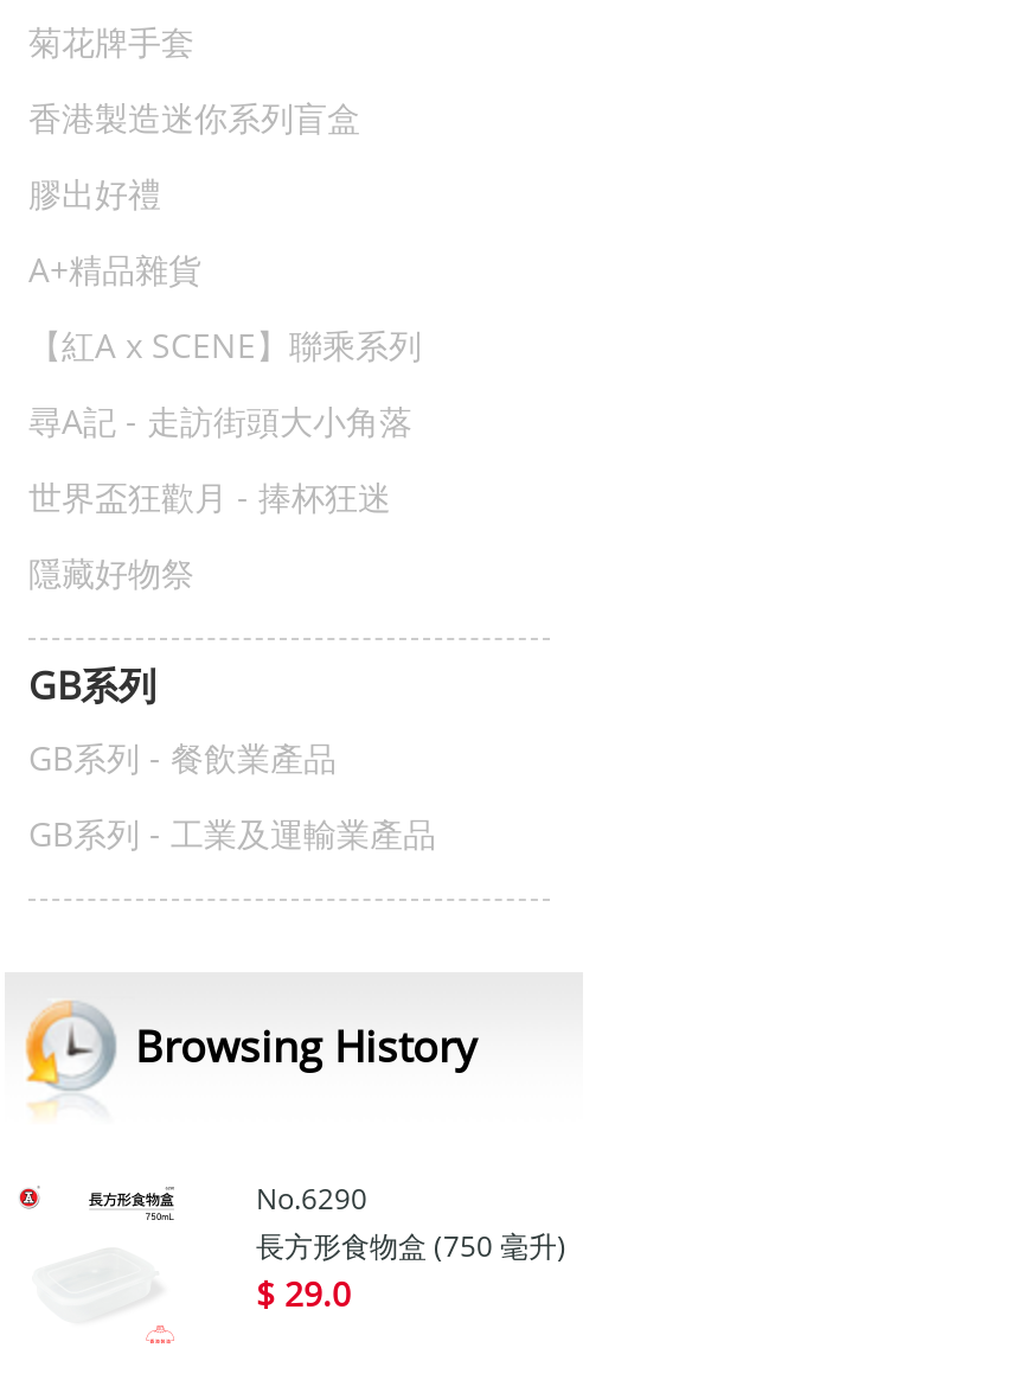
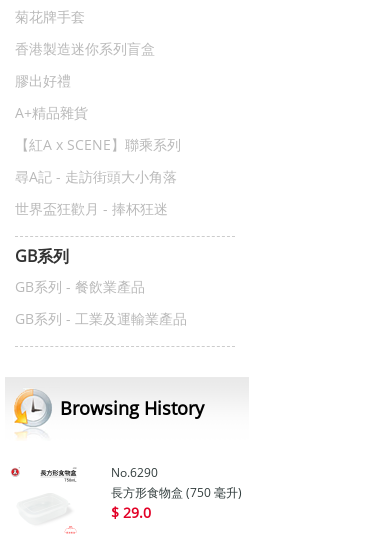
[28,555,194,595] 隱藏好物祭 -> none

